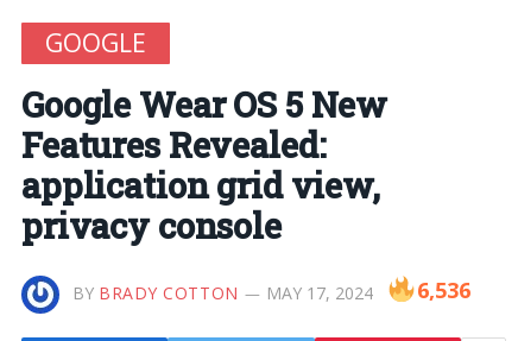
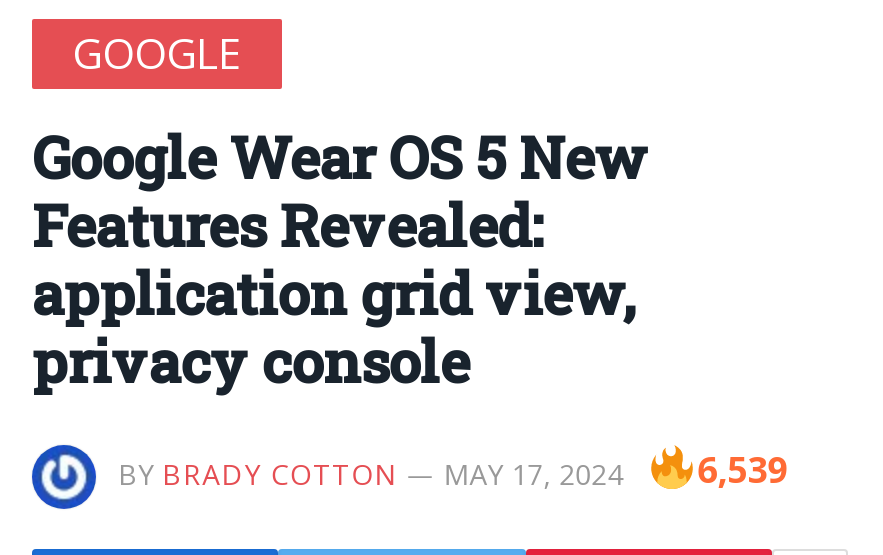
[72,275,470,304] BY BRADY COTTON MAY 17, 2024 6,536 -> [118,444,788,493] BY BRADY COTTON MAY 17, 2024 6,539

